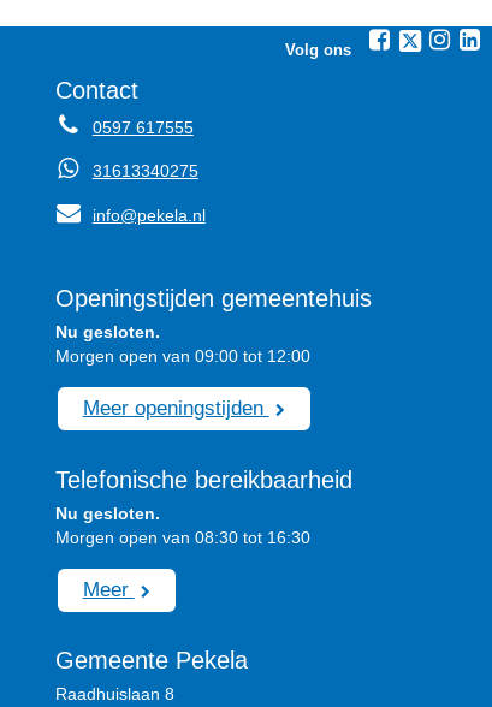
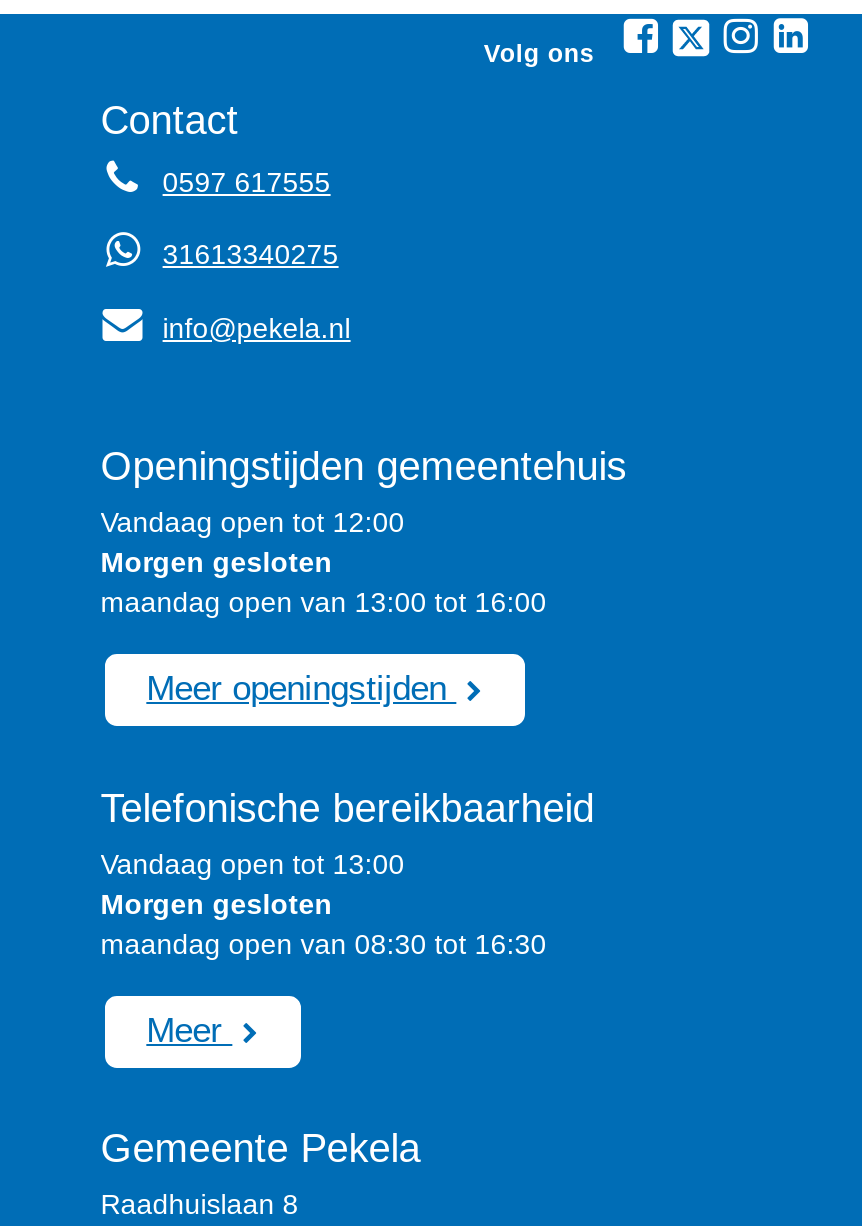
[55,322,310,366] Nu gesloten. | Morgen open van 09:00 tot 12:00 -> [101,506,547,618] Vandaag open tot 12:00 | Morgen gesloten | maandag open van 13:00 tot 16:00
[55,503,310,547] Nu gesloten. | Morgen open van 08:30 tot 16:30 -> [101,847,547,959] Vandaag open tot 13:00 | Morgen gesloten | maandag open van 08:30 tot 16:30

